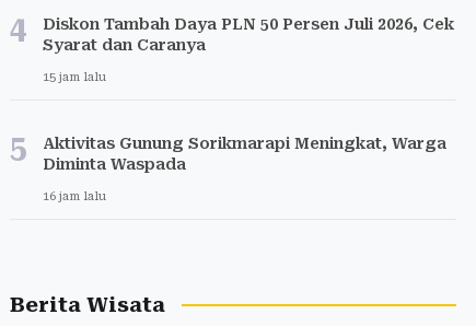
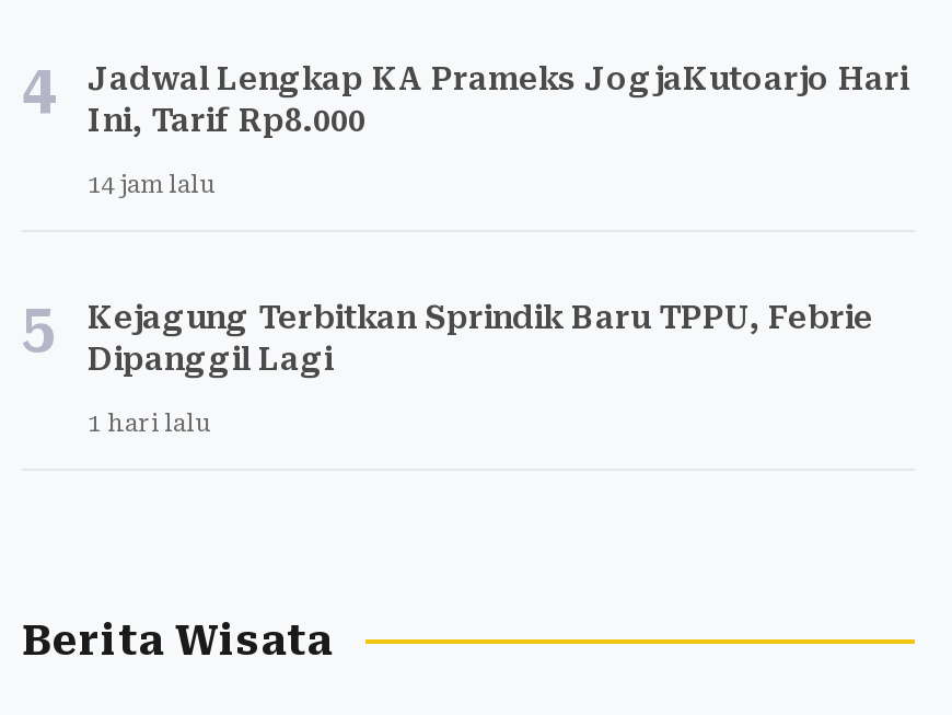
[43,15,454,53] Diskon Tambah Daya PLN 50 Persen Juli 2026, Cek | Syarat dan Caranya -> [88,60,908,137] Jadwal Lengkap KA Prameks JogjaKutoarjo Hari | Ini, Tarif Rp8.000
[43,69,106,84] 15 jam lalu -> [88,170,214,198] 14 jam lalu
[43,134,446,172] Aktivitas Gunung Sorikmarapi Meningkat, Warga | Diminta Waspada -> [88,299,873,376] Kejagung Terbitkan Sprindik Baru TPPU, Febrie | Dipanggil Lagi
[43,189,106,203] 16 jam lalu -> [88,408,210,437] 1 hari lalu

